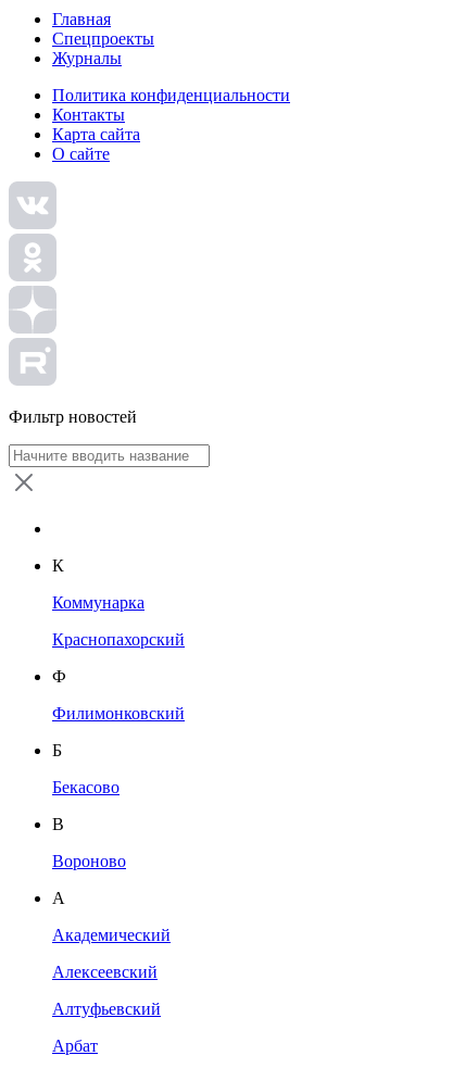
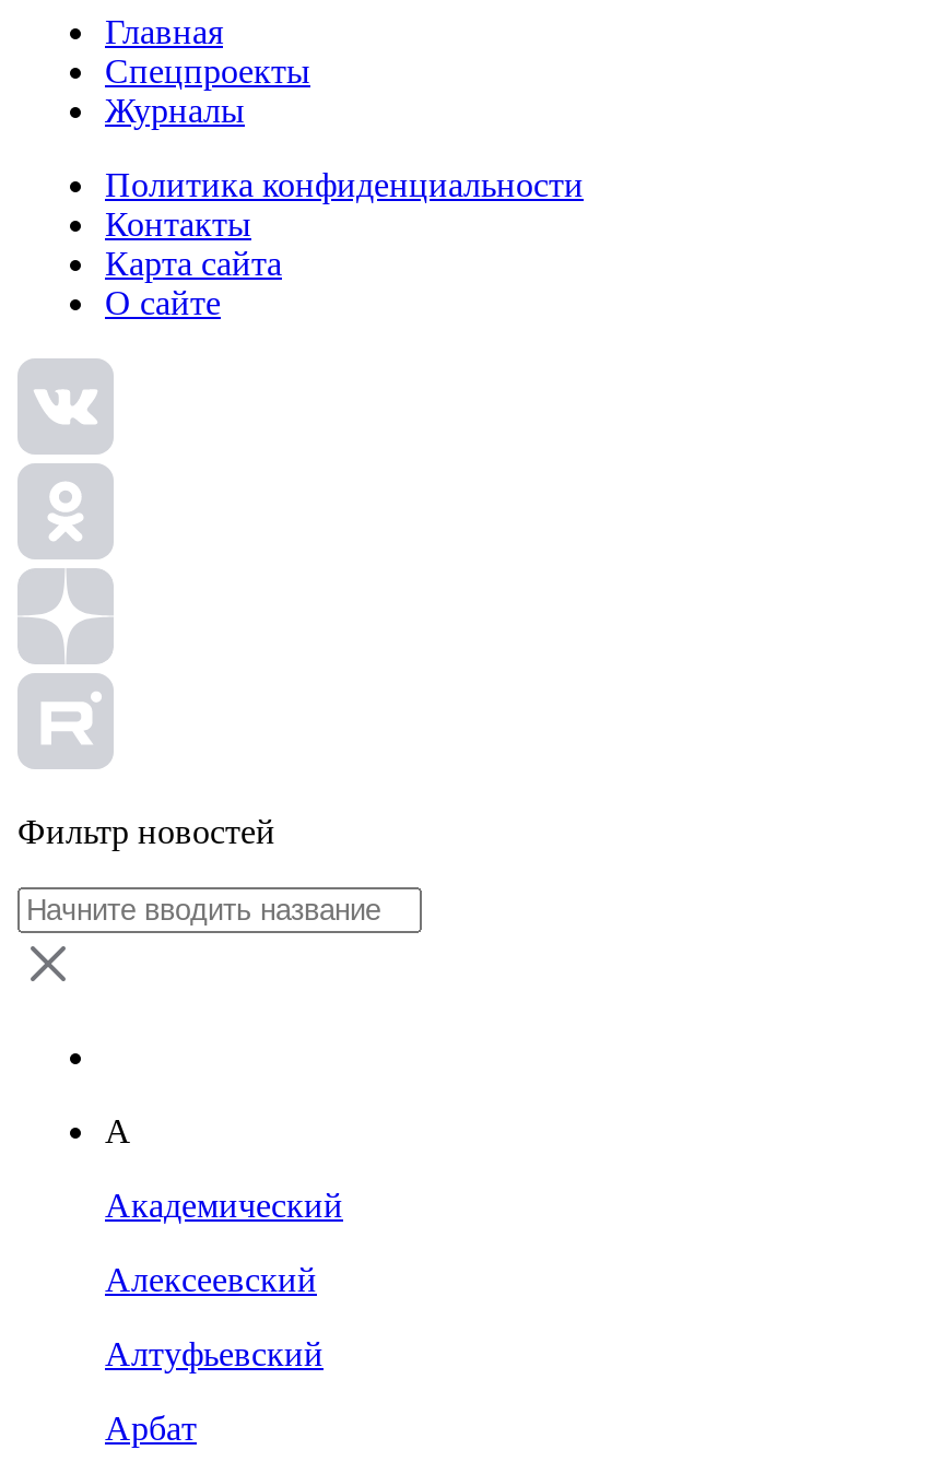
[52,557,185,871] К | Коммунарка | Краснопахорский | Ф | Филимонковский | Б | Бекасово | В | Вороново -> none

